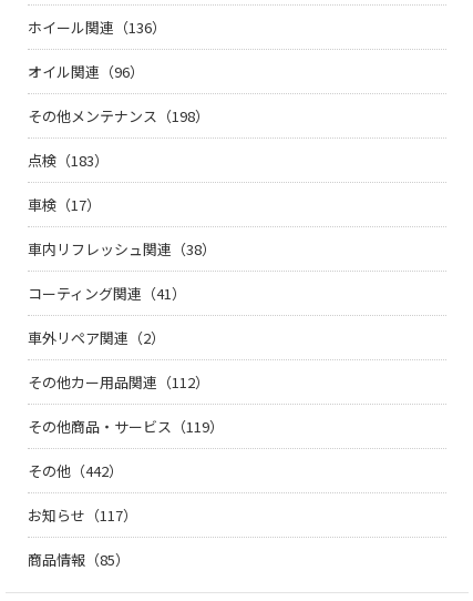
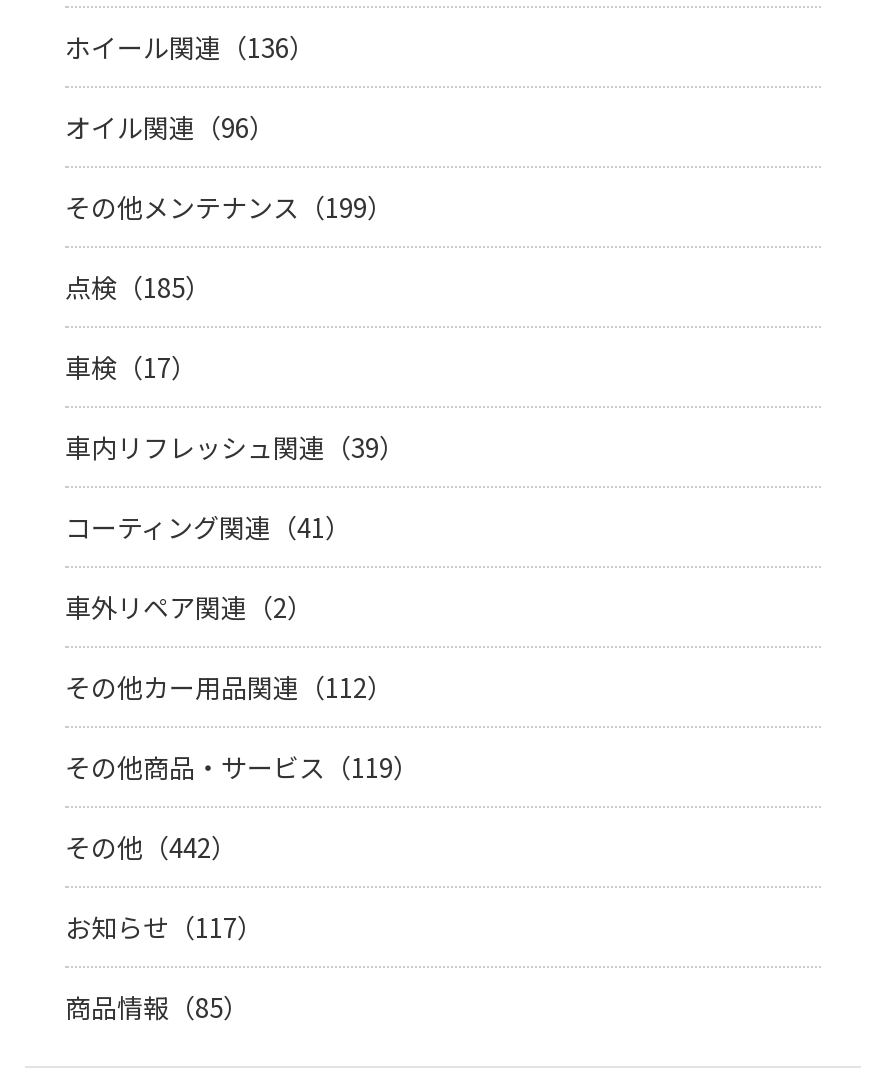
[28,106,209,127] その他メンテナンス（198） -> [65,189,393,227] その他メンテナンス（199）
[28,150,109,171] 点検（183） -> [65,269,211,307] 点検（185）
[28,239,216,260] 車内リフレッシュ関連（38） -> [65,429,405,467] 車内リフレッシュ関連（39）

